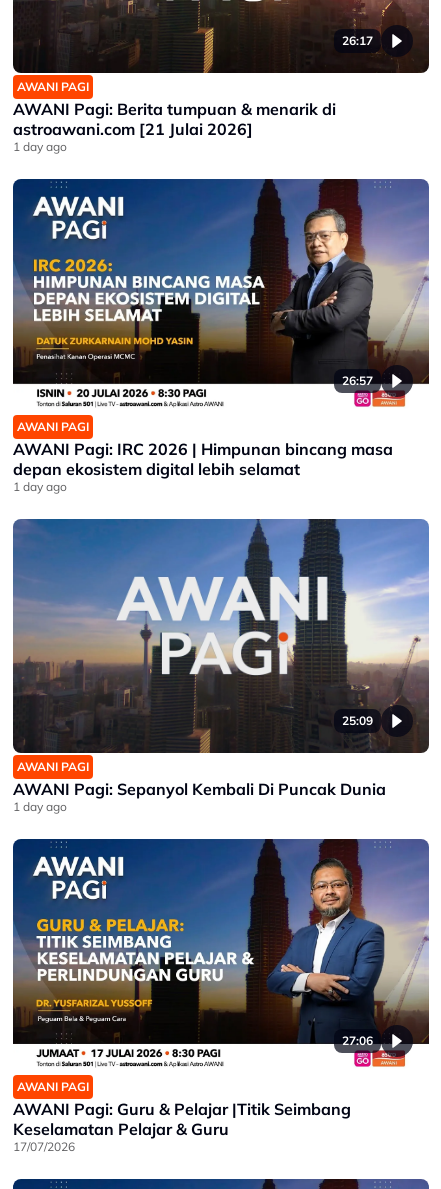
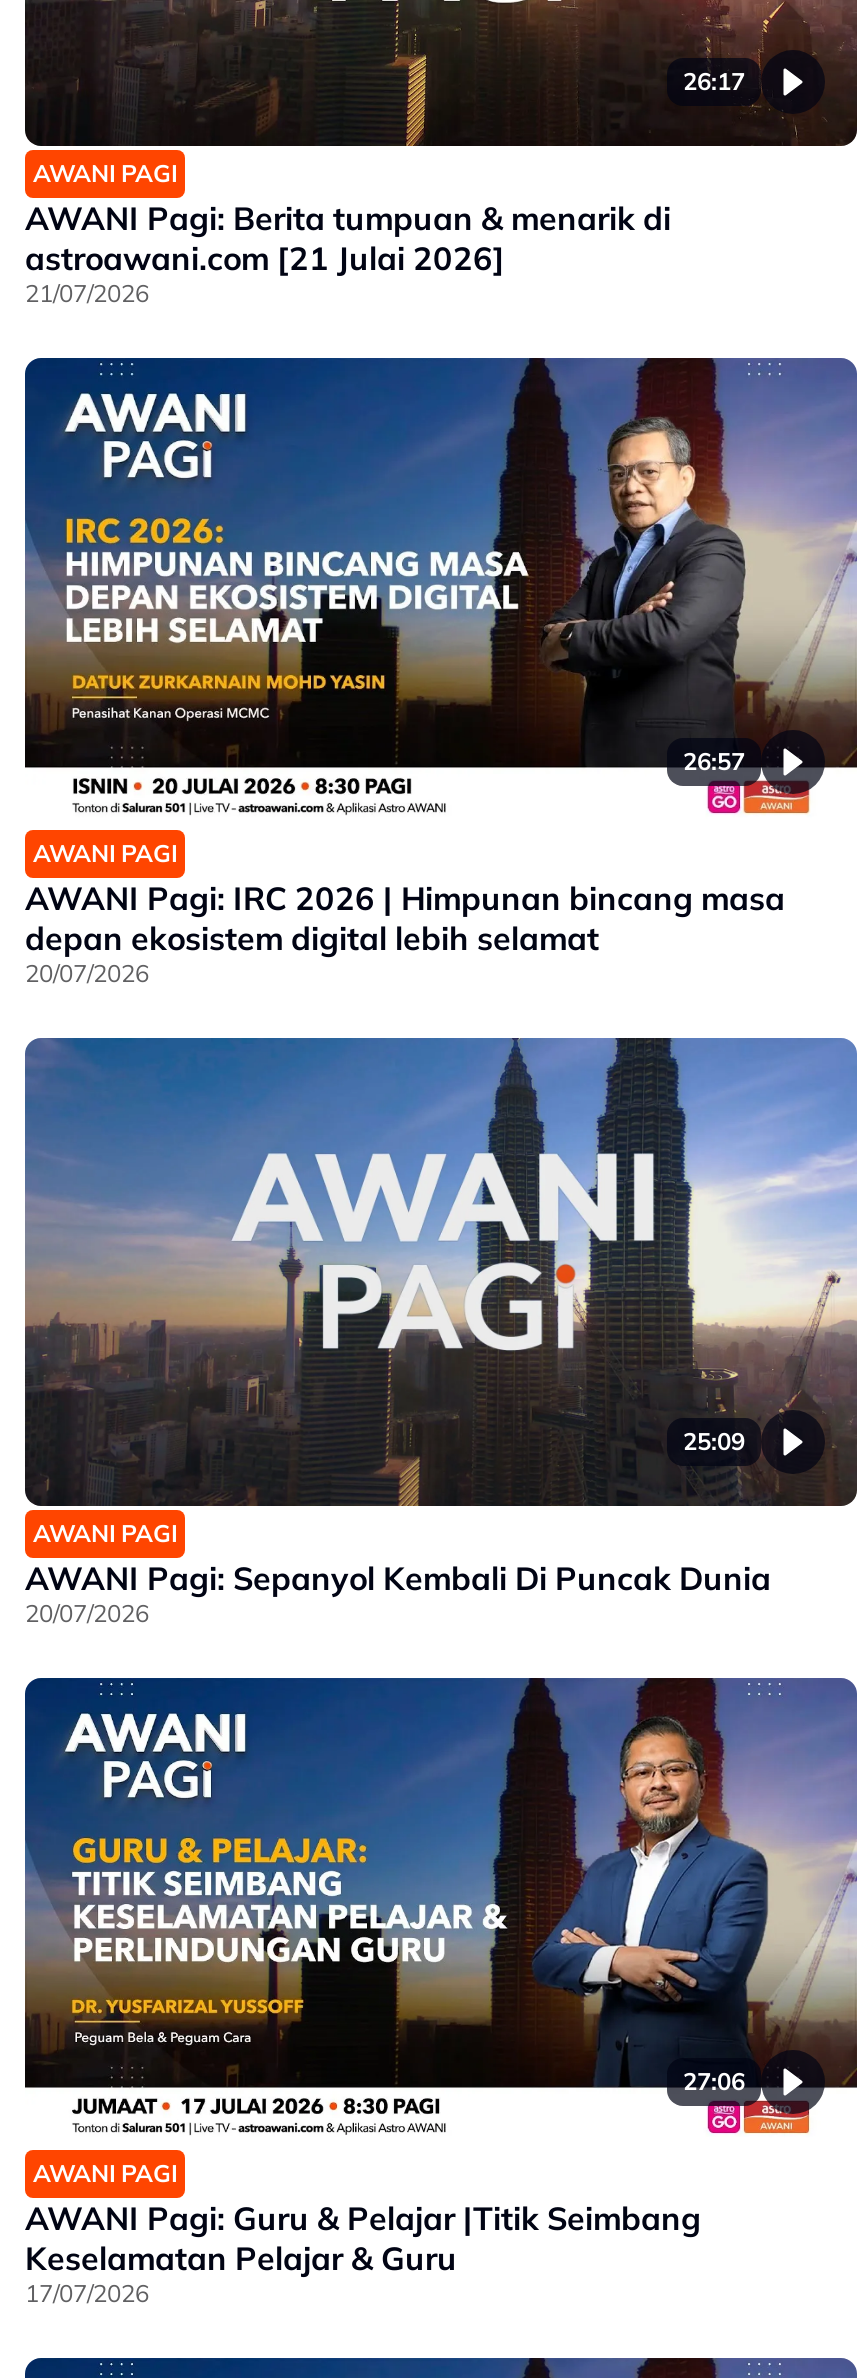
[13,139,67,154] 1 day ago -> [25,278,149,308] 21/07/2026
[13,479,67,494] 1 day ago -> [25,958,149,988] 20/07/2026
[13,799,67,814] 1 day ago -> [25,1598,149,1628] 20/07/2026

